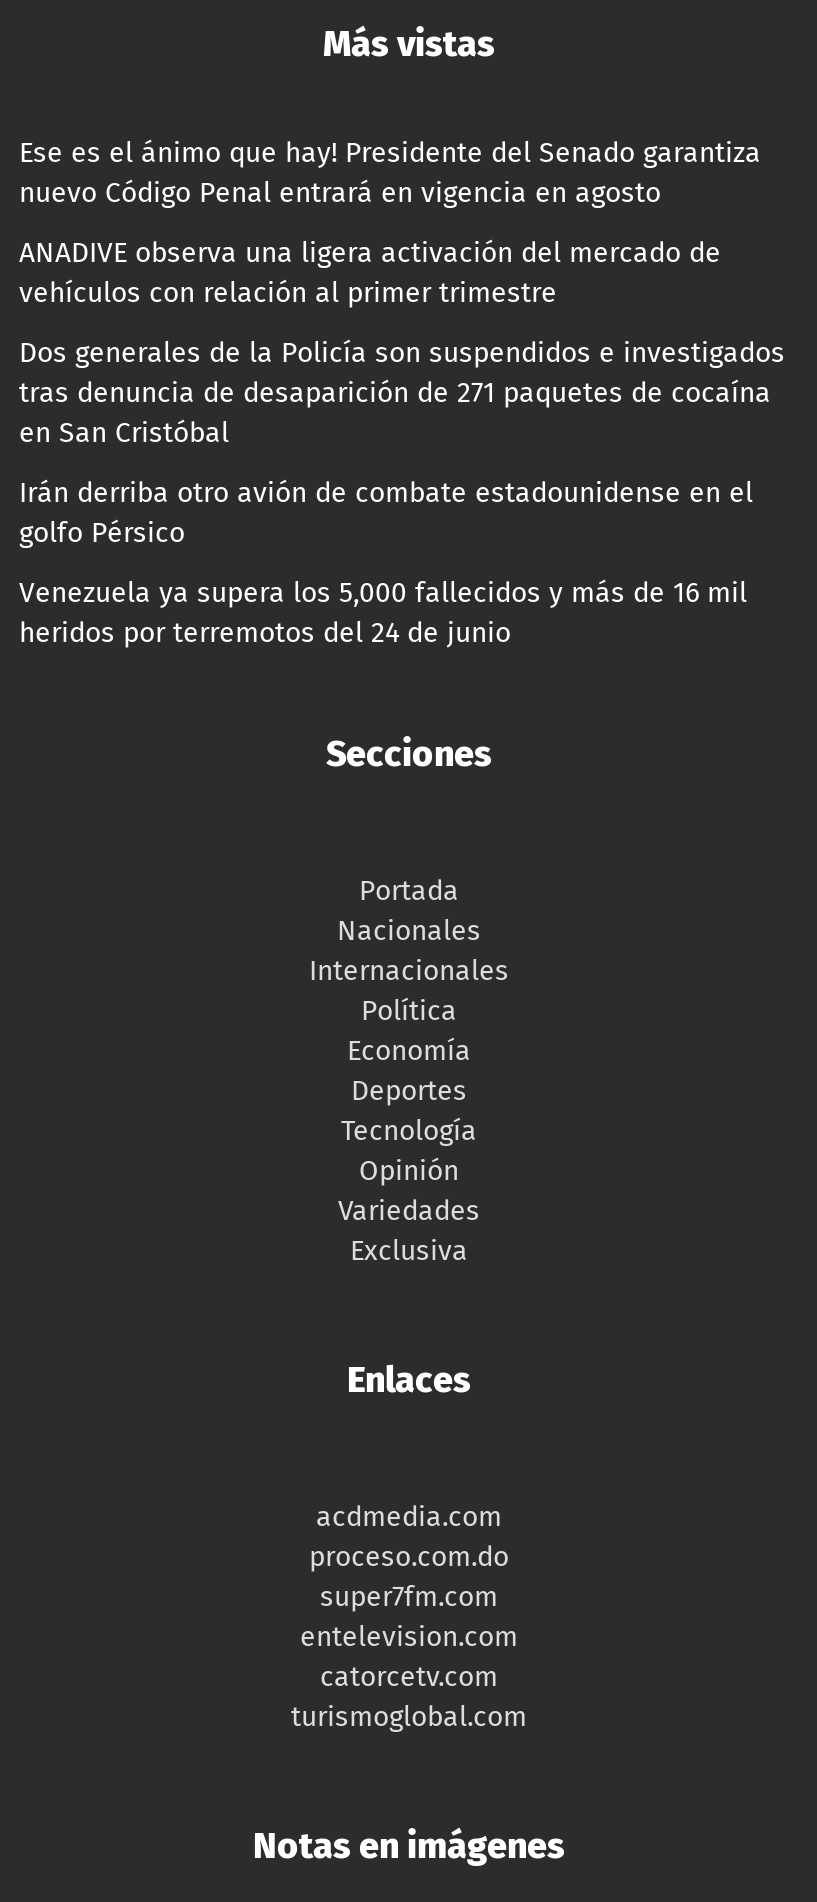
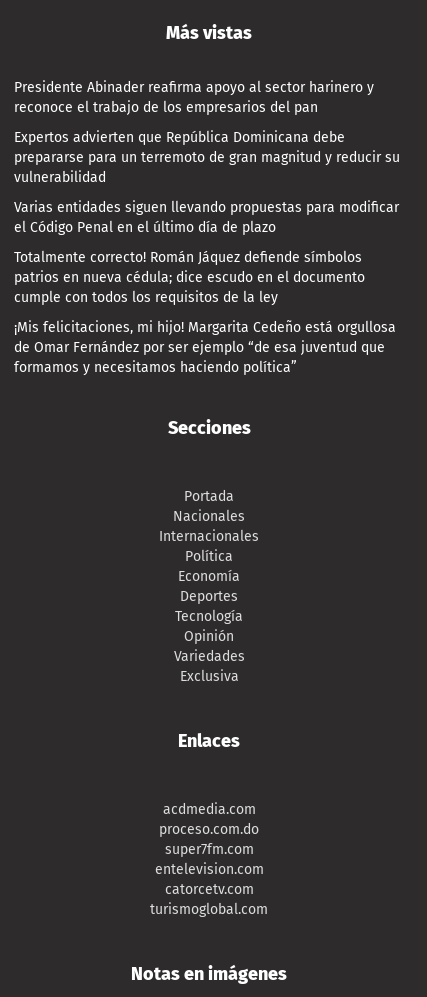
[19,137,761,211] Ese es el ánimo que hay! Presidente del Senado garantiza | nuevo Código Penal entrará en vigencia en agosto -> [14,79,374,116] Presidente Abinader reafirma apoyo al sector harinero y | reconoce el trabajo de los empresarios del pan
[19,237,721,311] ANADIVE observa una ligera activación del mercado de | vehículos con relación al primer trimestre -> [14,129,400,186] Expertos advierten que República Dominicana debe | prepararse para un terremoto de gran magnitud y reducir su | vulnerabilidad
[19,337,785,451] Dos generales de la Policía son suspendidos e investigados | tras denuncia de desaparición de 271 paquetes de cocaína | en San Cristóbal -> [14,199,399,236] Varias entidades siguen llevando propuestas para modificar | el Código Penal en el último día de plazo
[19,477,753,551] Irán derriba otro avión de combate estadounidense en el | golfo Pérsico -> [14,249,365,306] Totalmente correcto! Román Jáquez defiende símbolos | patrios en nueva cédula; dice escudo en el documento | cumple con todos los requisitos de la ley
[19,577,747,651] Venezuela ya supera los 5,000 fallecidos y más de 16 mil | heridos por terremotos del 24 de junio -> [14,319,396,376] ¡Mis felicitaciones, mi hijo! Margarita Cedeño está orgullosa | de Omar Fernández por ser ejemplo “de esa juventud que | formamos y necesitamos haciendo política”

